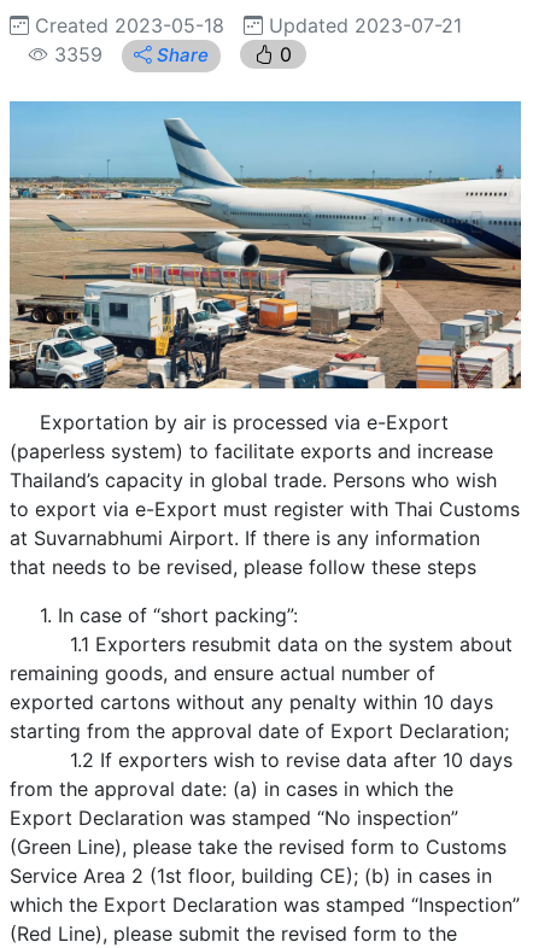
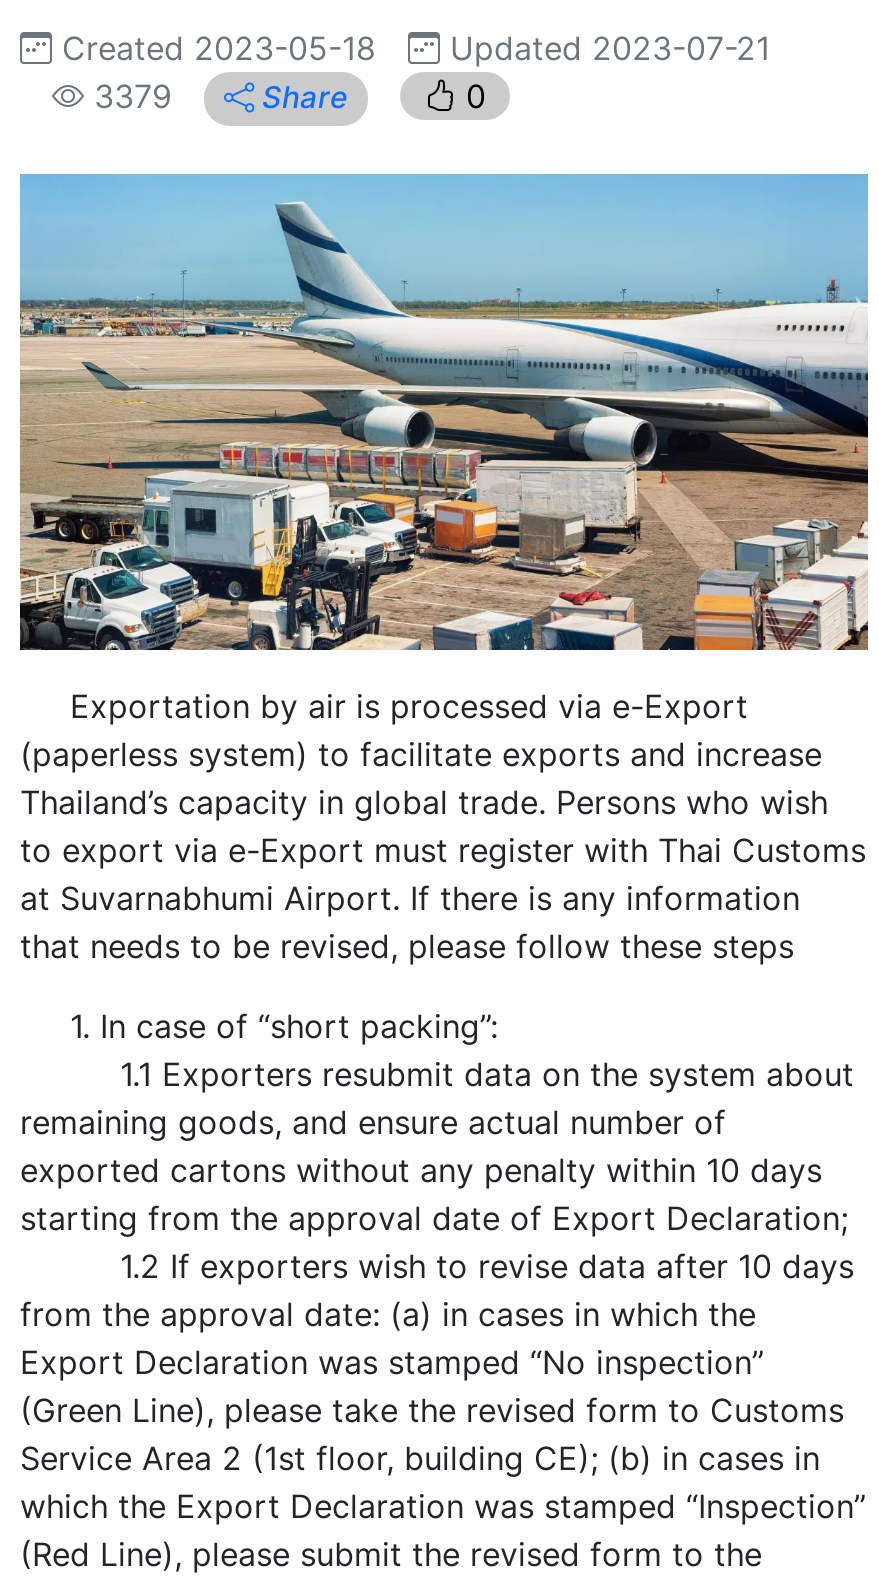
[48,42,102,66] 3359 -> [84,76,172,116] 3379

